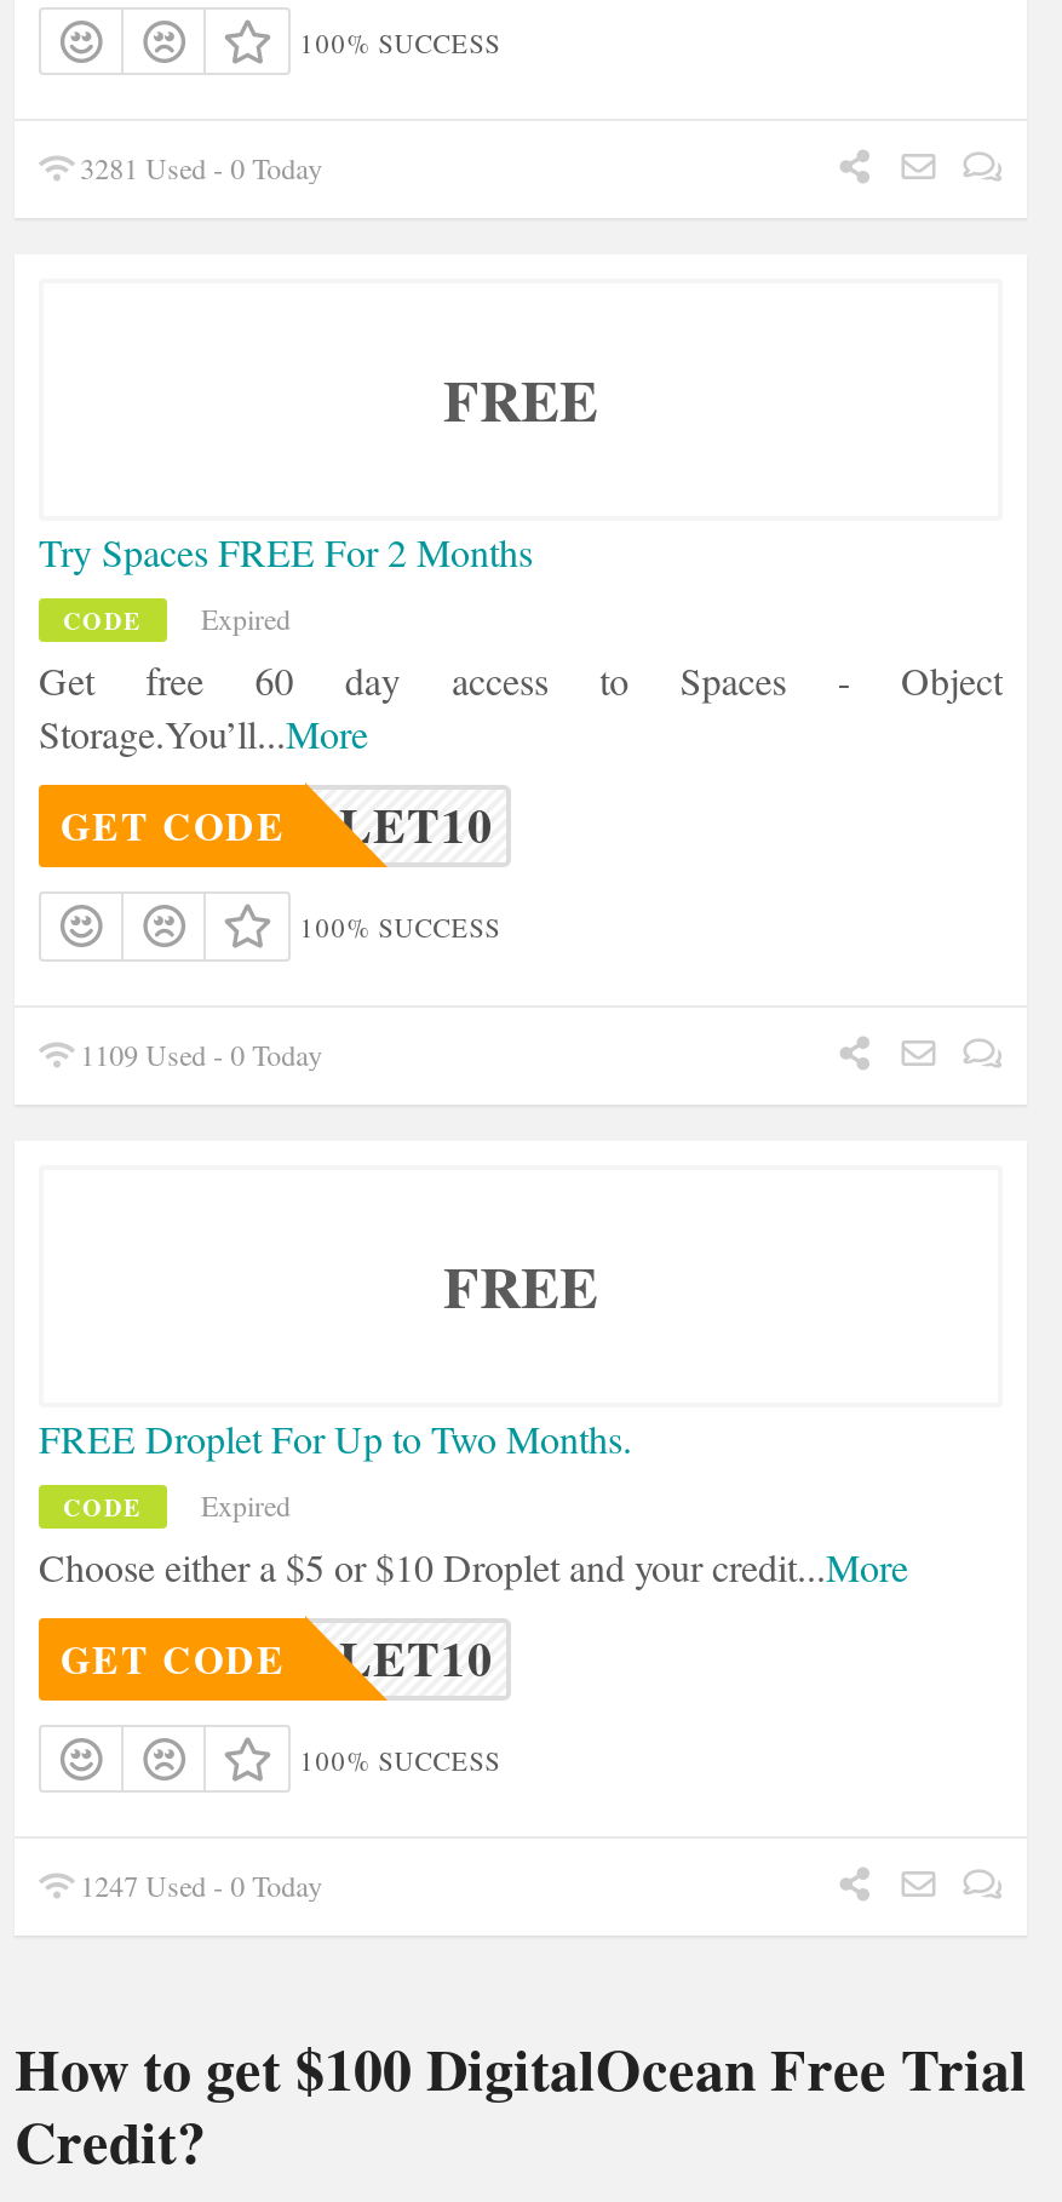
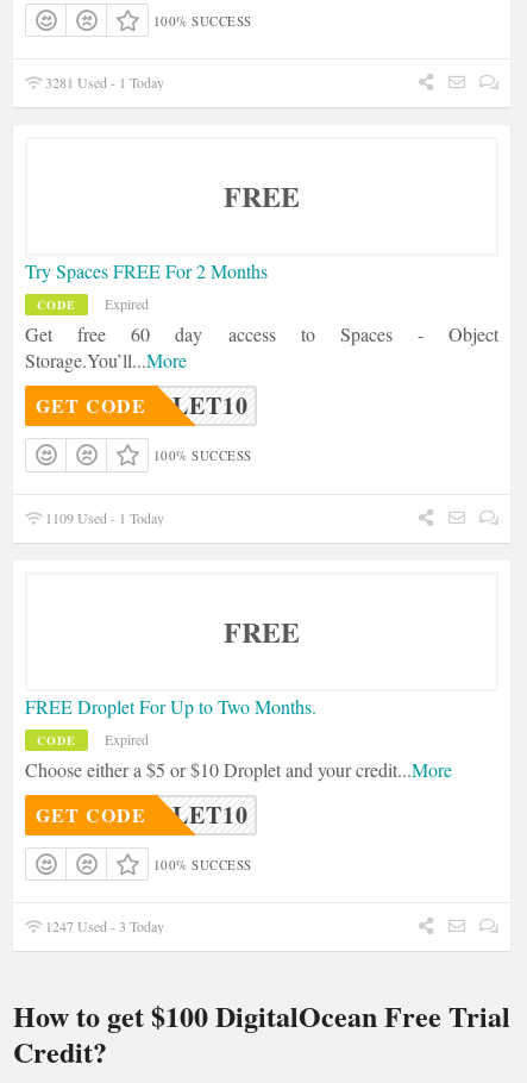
[73,148,323,187] 3281 Used - 0 Today -> [42,73,164,92] 3281 Used - 1 Today
[73,1033,323,1072] 1109 Used - 0 Today -> [42,508,164,527] 1109 Used - 1 Today
[73,1865,323,1904] 1247 Used - 0 Today -> [42,916,164,935] 1247 Used - 3 Today

